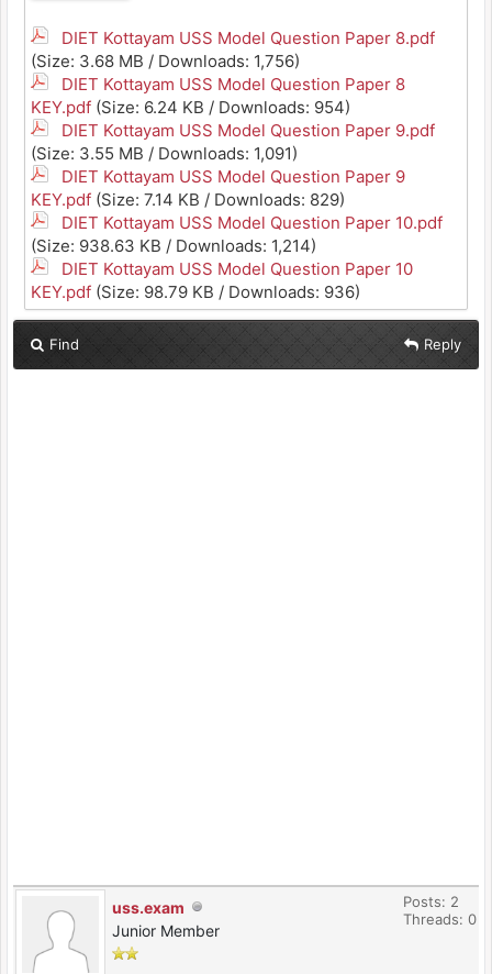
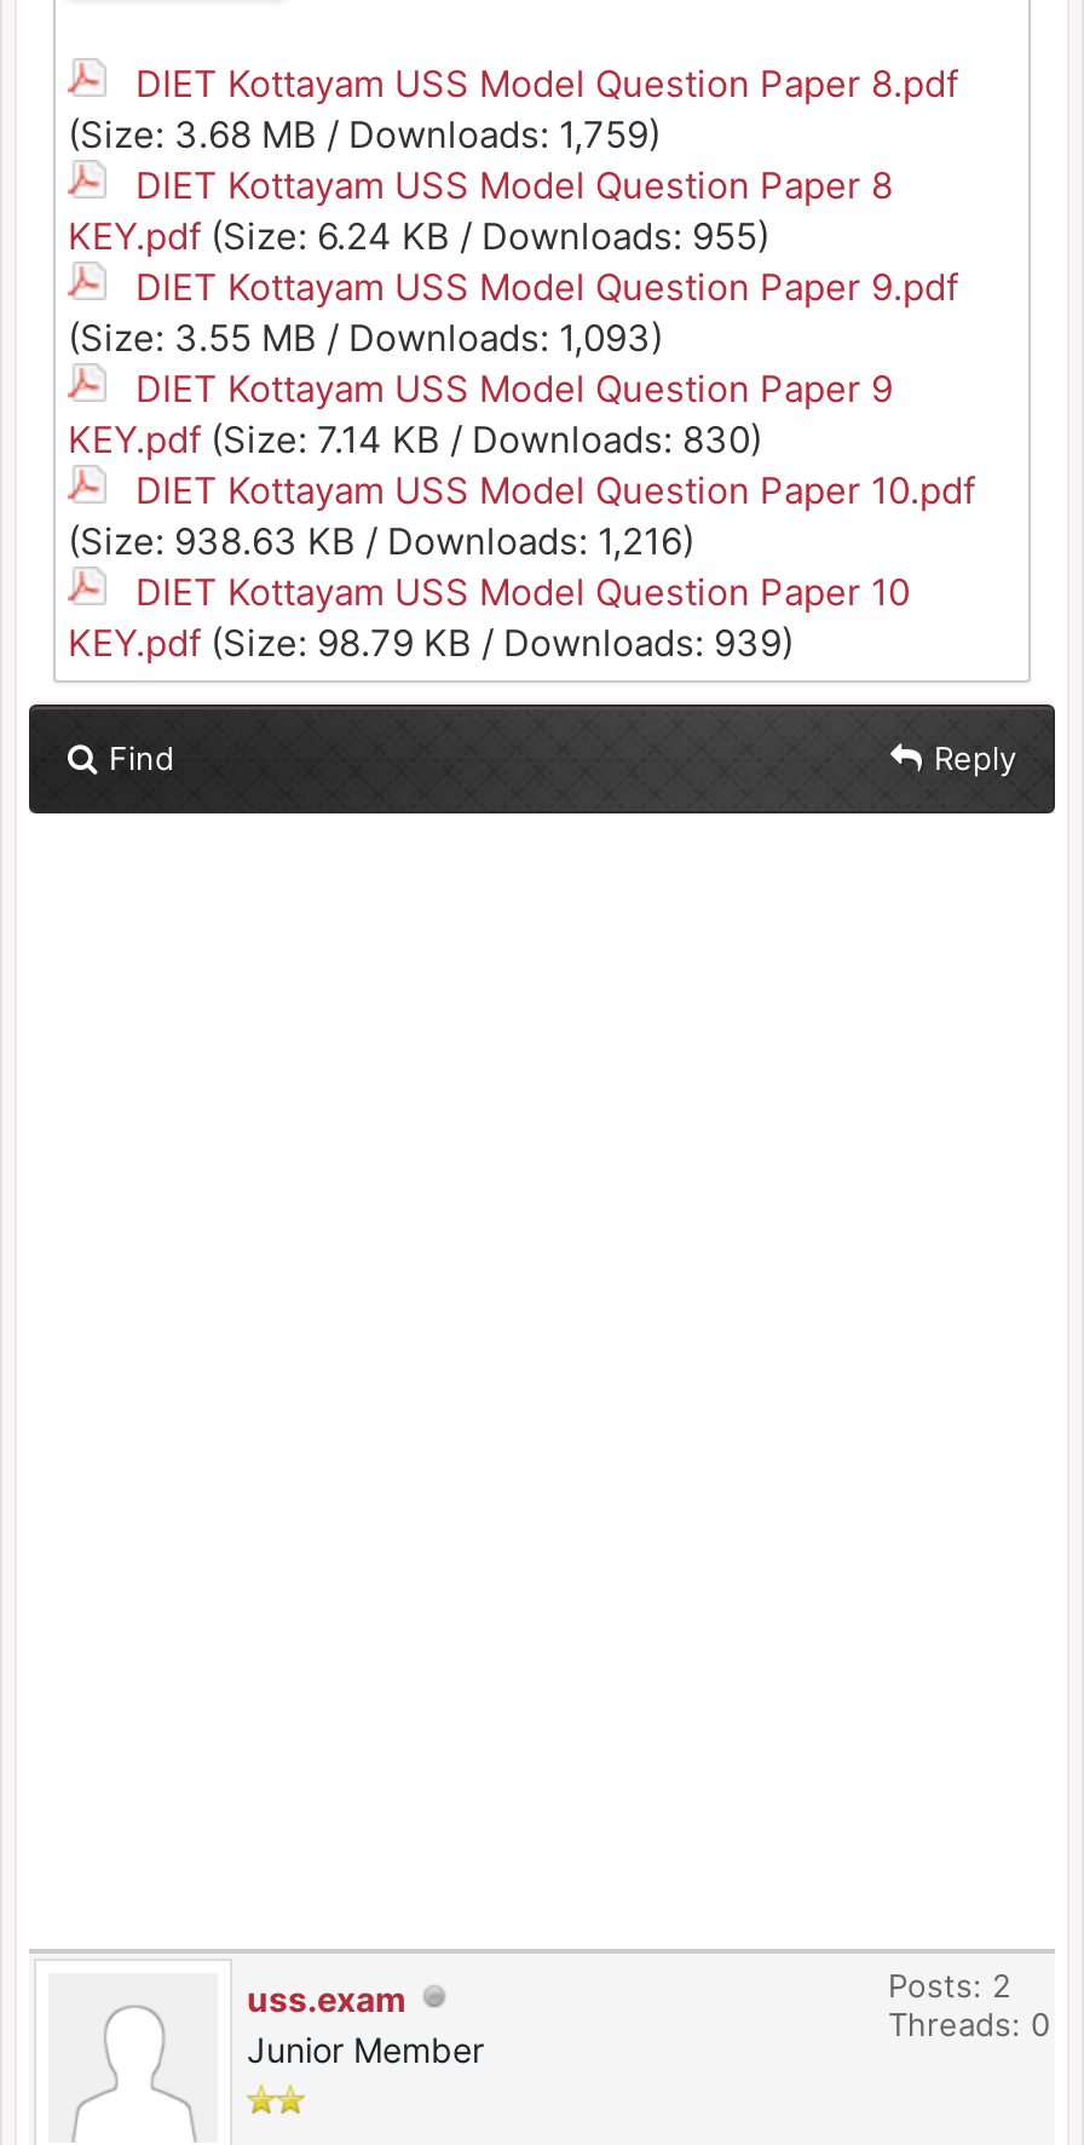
[31,51,304,72] (Size: 3.68 MB / Downloads: 1,756) -> [68,112,670,158] (Size: 3.68 MB / Downloads: 1,759)
[31,97,355,118] KEY.pdf (Size: 6.24 KB / Downloads: 954) -> [68,213,779,259] KEY.pdf (Size: 6.24 KB / Downloads: 955)
[31,143,302,164] (Size: 3.55 MB / Downloads: 1,091) -> [68,315,673,361] (Size: 3.55 MB / Downloads: 1,093)
[31,189,349,210] KEY.pdf (Size: 7.14 KB / Downloads: 829) -> [68,417,772,463] KEY.pdf (Size: 7.14 KB / Downloads: 830)
[31,235,321,256] (Size: 938.63 KB / Downloads: 1,214) -> [68,518,704,564] (Size: 938.63 KB / Downloads: 1,216)
[31,282,360,302] KEY.pdf (Size: 98.79 KB / Downloads: 936) -> [68,620,794,666] KEY.pdf (Size: 98.79 KB / Downloads: 939)

